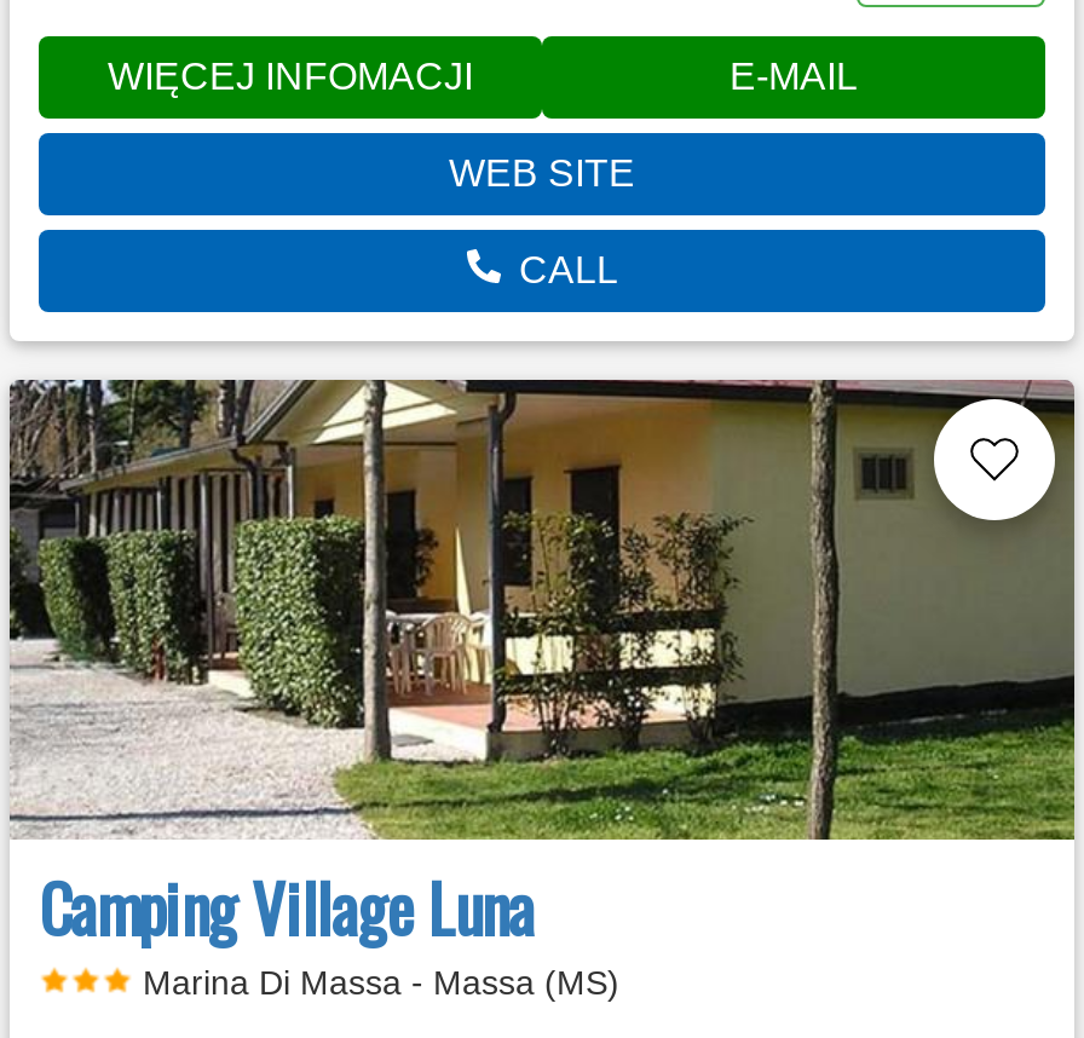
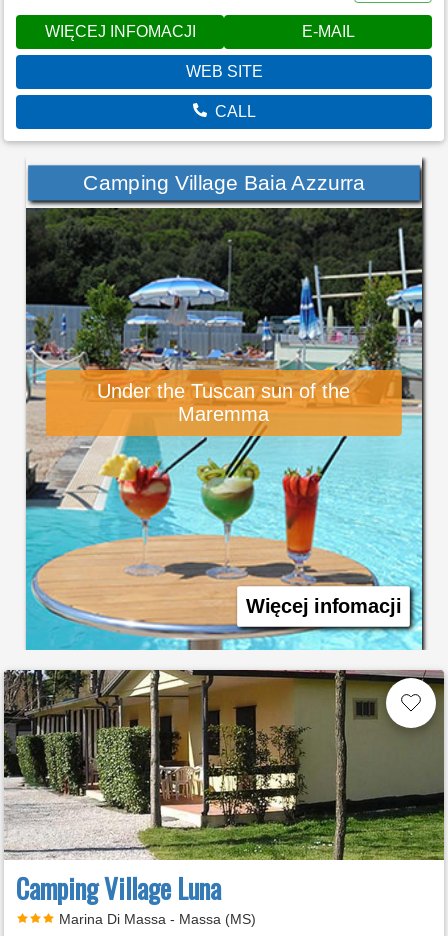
none -> [24,157,431,651] [image] | Camping Village Baia Azzurra
none -> [97,380,350,425] Under the Tuscan sun of the | Maremma
none -> [246,595,401,617] Więcej infomacji

